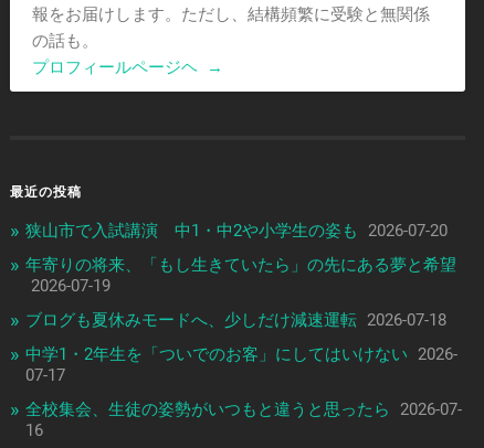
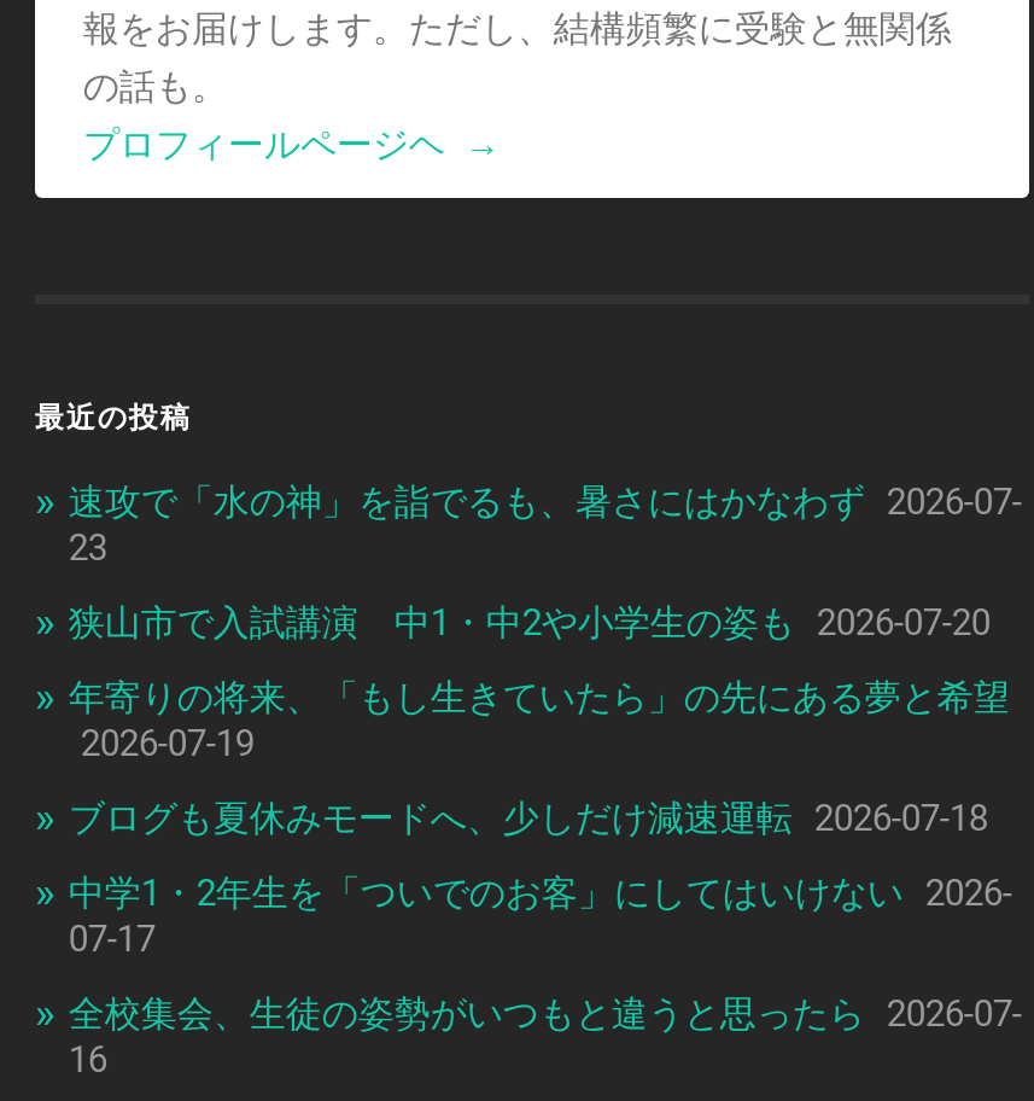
none -> [69,482,1022,571] 速攻で「水の神」を詣でるも、暑さにはかなわず 2026-07- | 23

